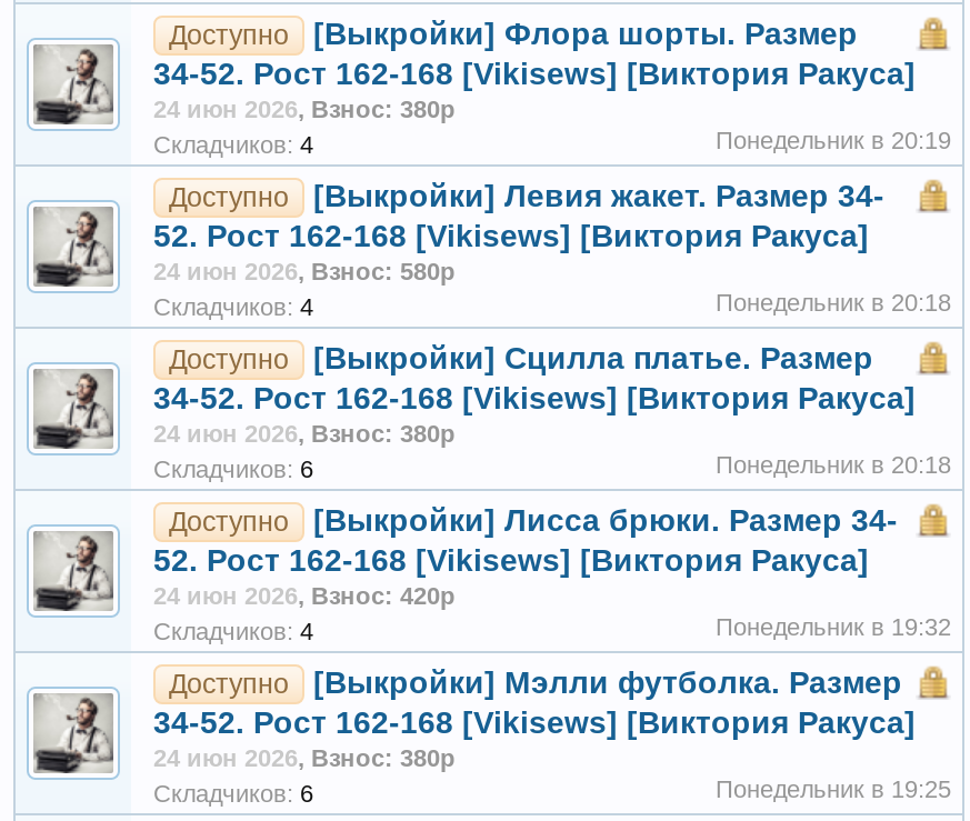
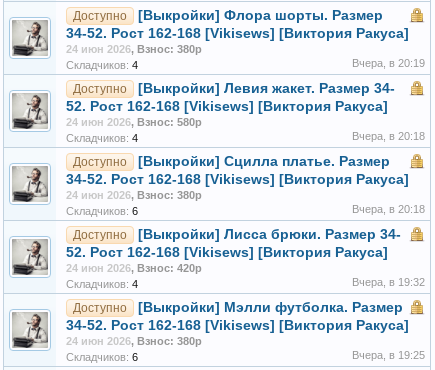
[716,127,951,153] Понедельник в 20:19 -> [352,57,425,69] Вчера, в 20:19
[716,289,951,316] Понедельник в 20:18 -> [352,130,425,142] Вчера, в 20:18
[716,451,951,478] Понедельник в 20:18 -> [352,203,425,215] Вчера, в 20:18
[716,613,951,640] Понедельник в 19:32 -> [352,276,425,288] Вчера, в 19:32
[716,775,951,802] Понедельник в 19:25 -> [352,349,425,361] Вчера, в 19:25

